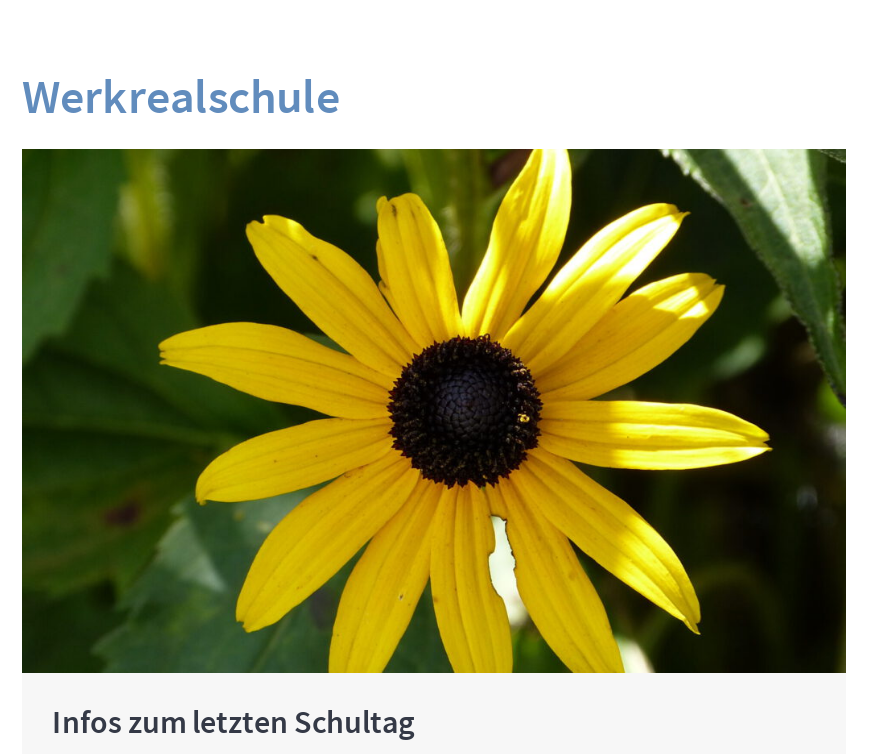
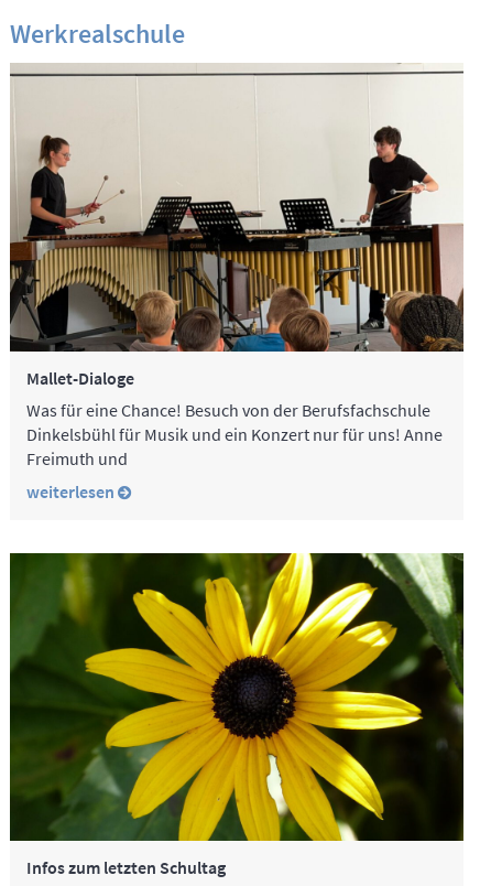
none -> [9,63,465,502] [image] | Mallet-Dialoge | Was für eine Chance! Besuch von der Berufsfachschule | Dinkelsbühl für Musik und ein Konzert nur für uns! Anne | Freimuth und | weiterlesen

